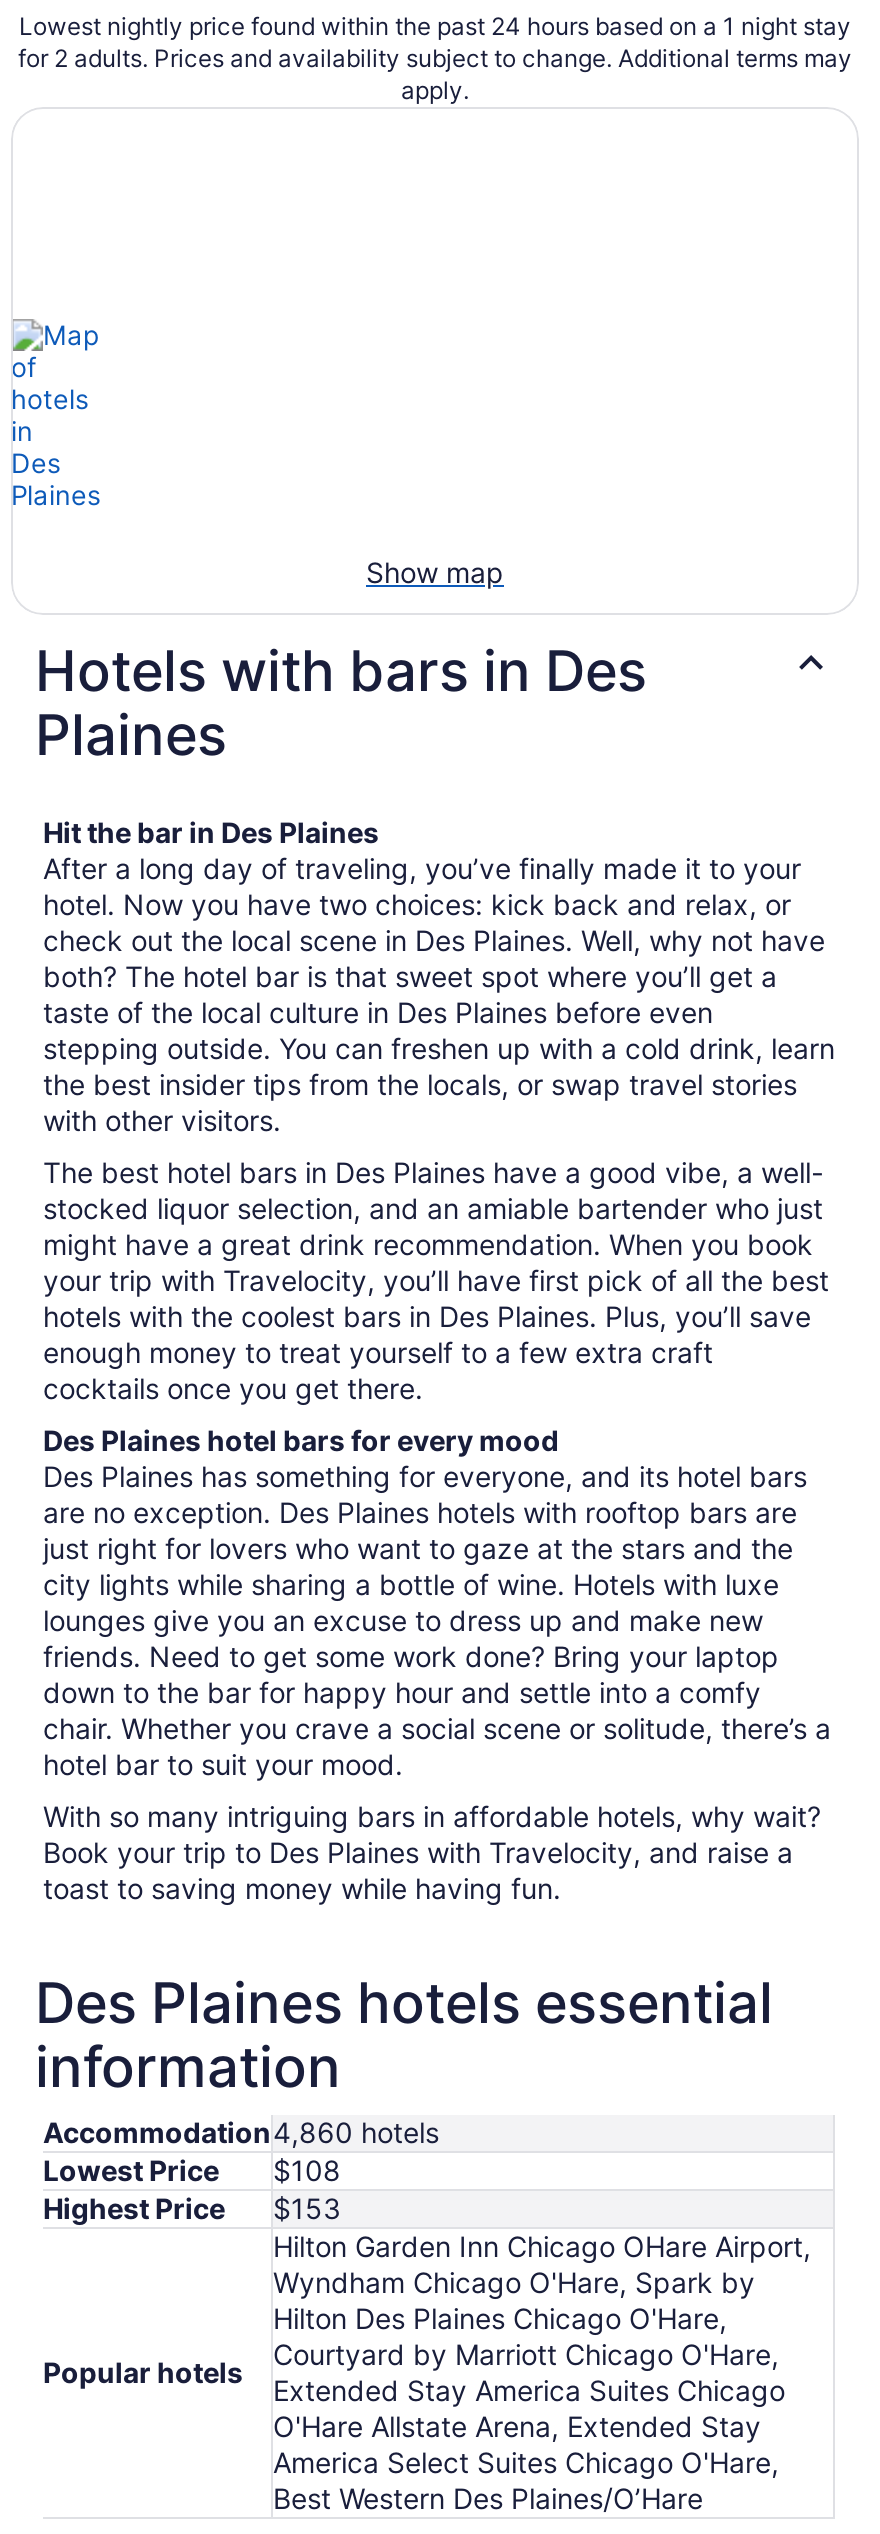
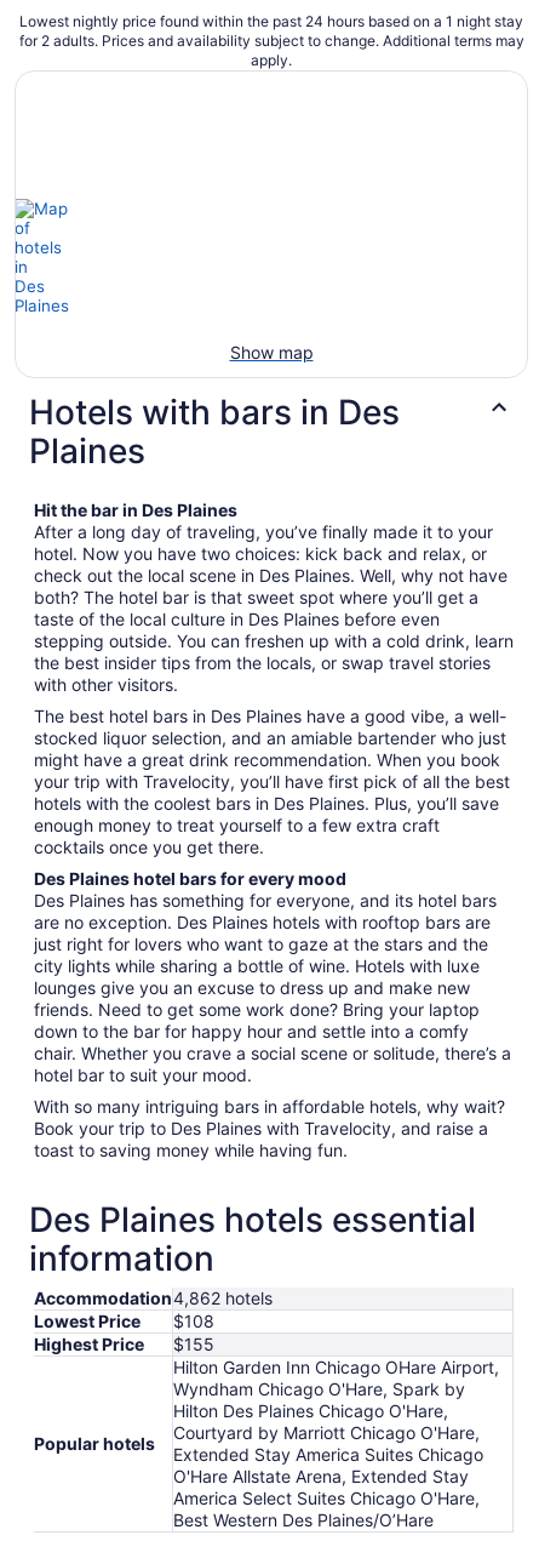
[43,2116,439,2150] Accommodation4,860 hotels -> [34,1288,273,1309] Accommodation4,862 hotels
[43,2192,341,2226] Highest Price $153 -> [34,1334,214,1355] Highest Price $155

